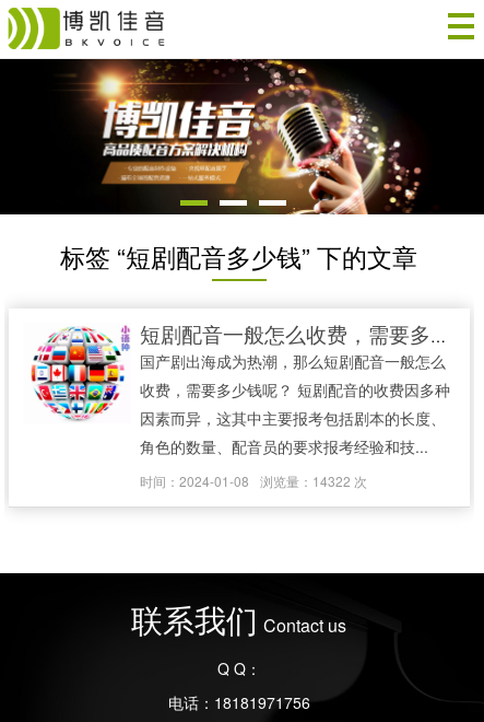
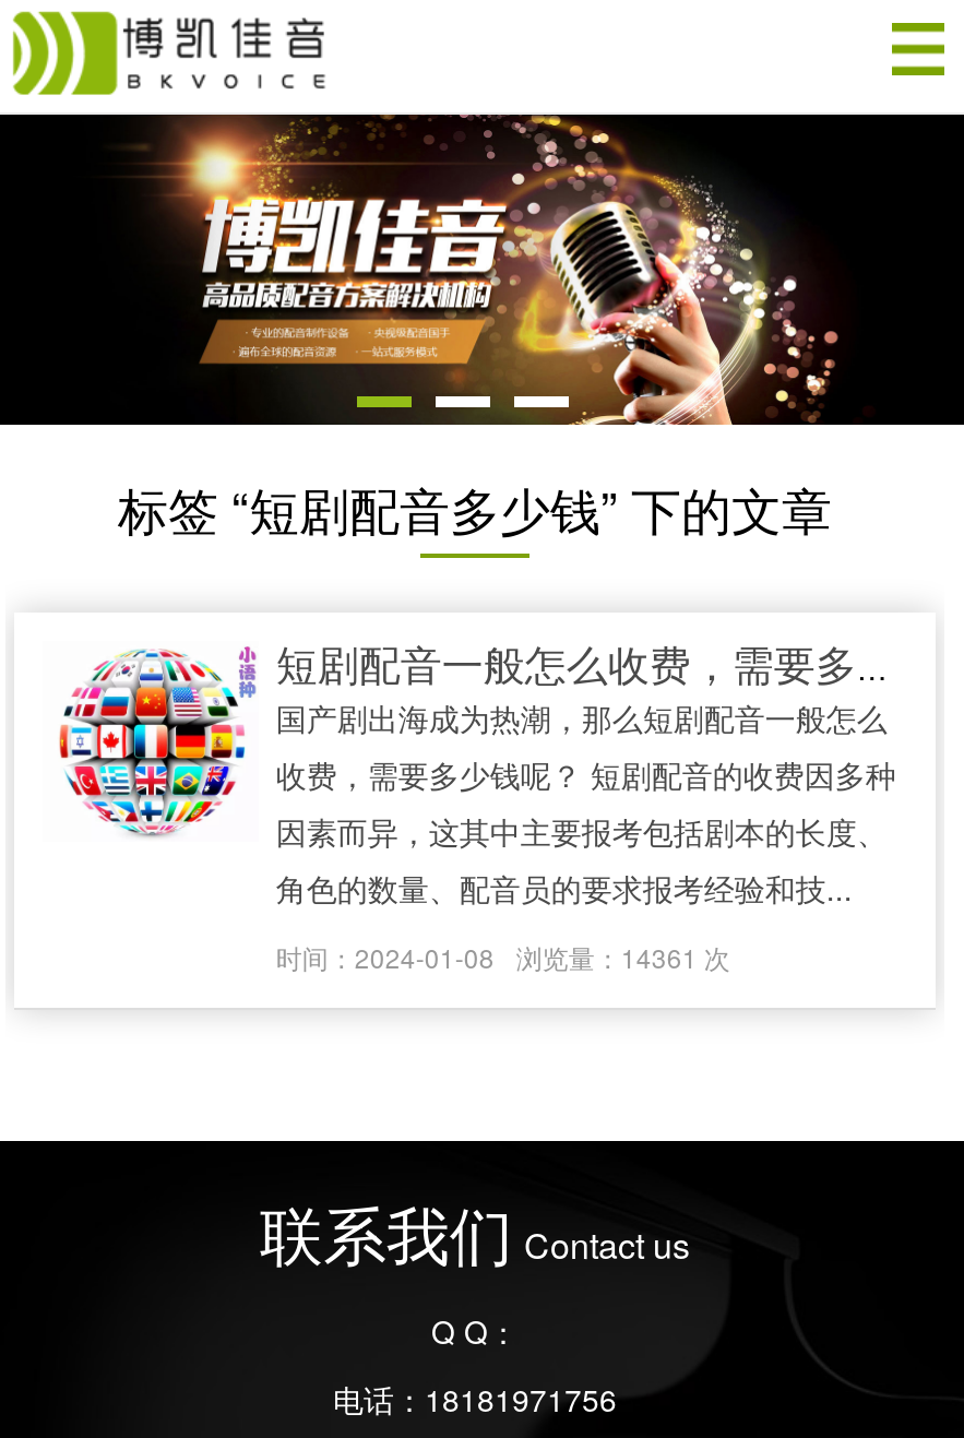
[140,472,367,490] 时间：2024-01-08 浏览量：14322 次 -> [276,938,730,975] 时间：2024-01-08 浏览量：14361 次

